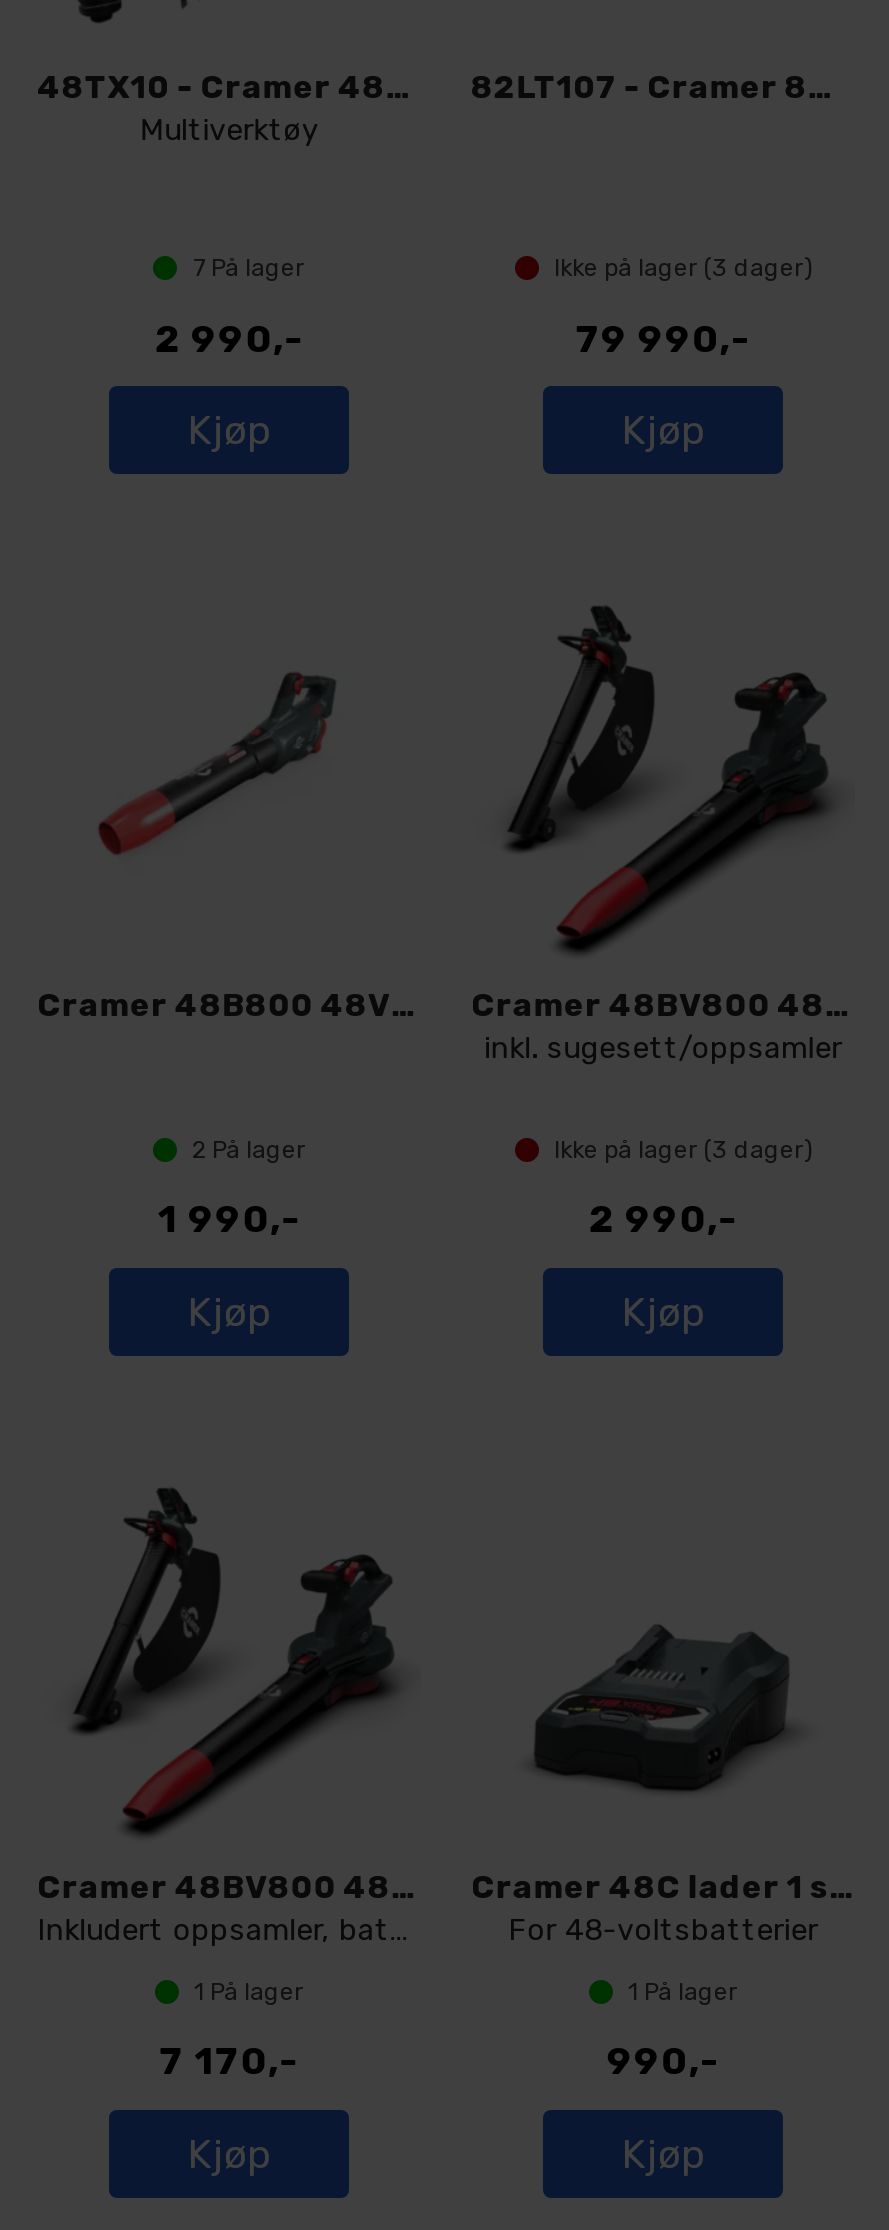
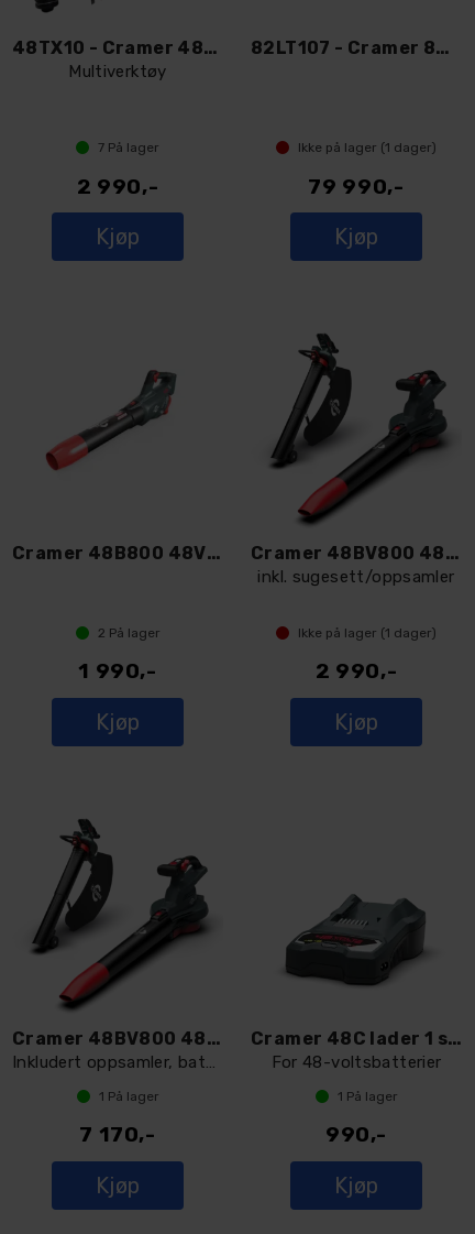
[554,254,812,282] Ikke på lager (3 dager) -> [298,140,437,155] Ikke på lager (1 dager)
[554,1136,812,1164] Ikke på lager (3 dager) -> [298,625,437,641] Ikke på lager (1 dager)

